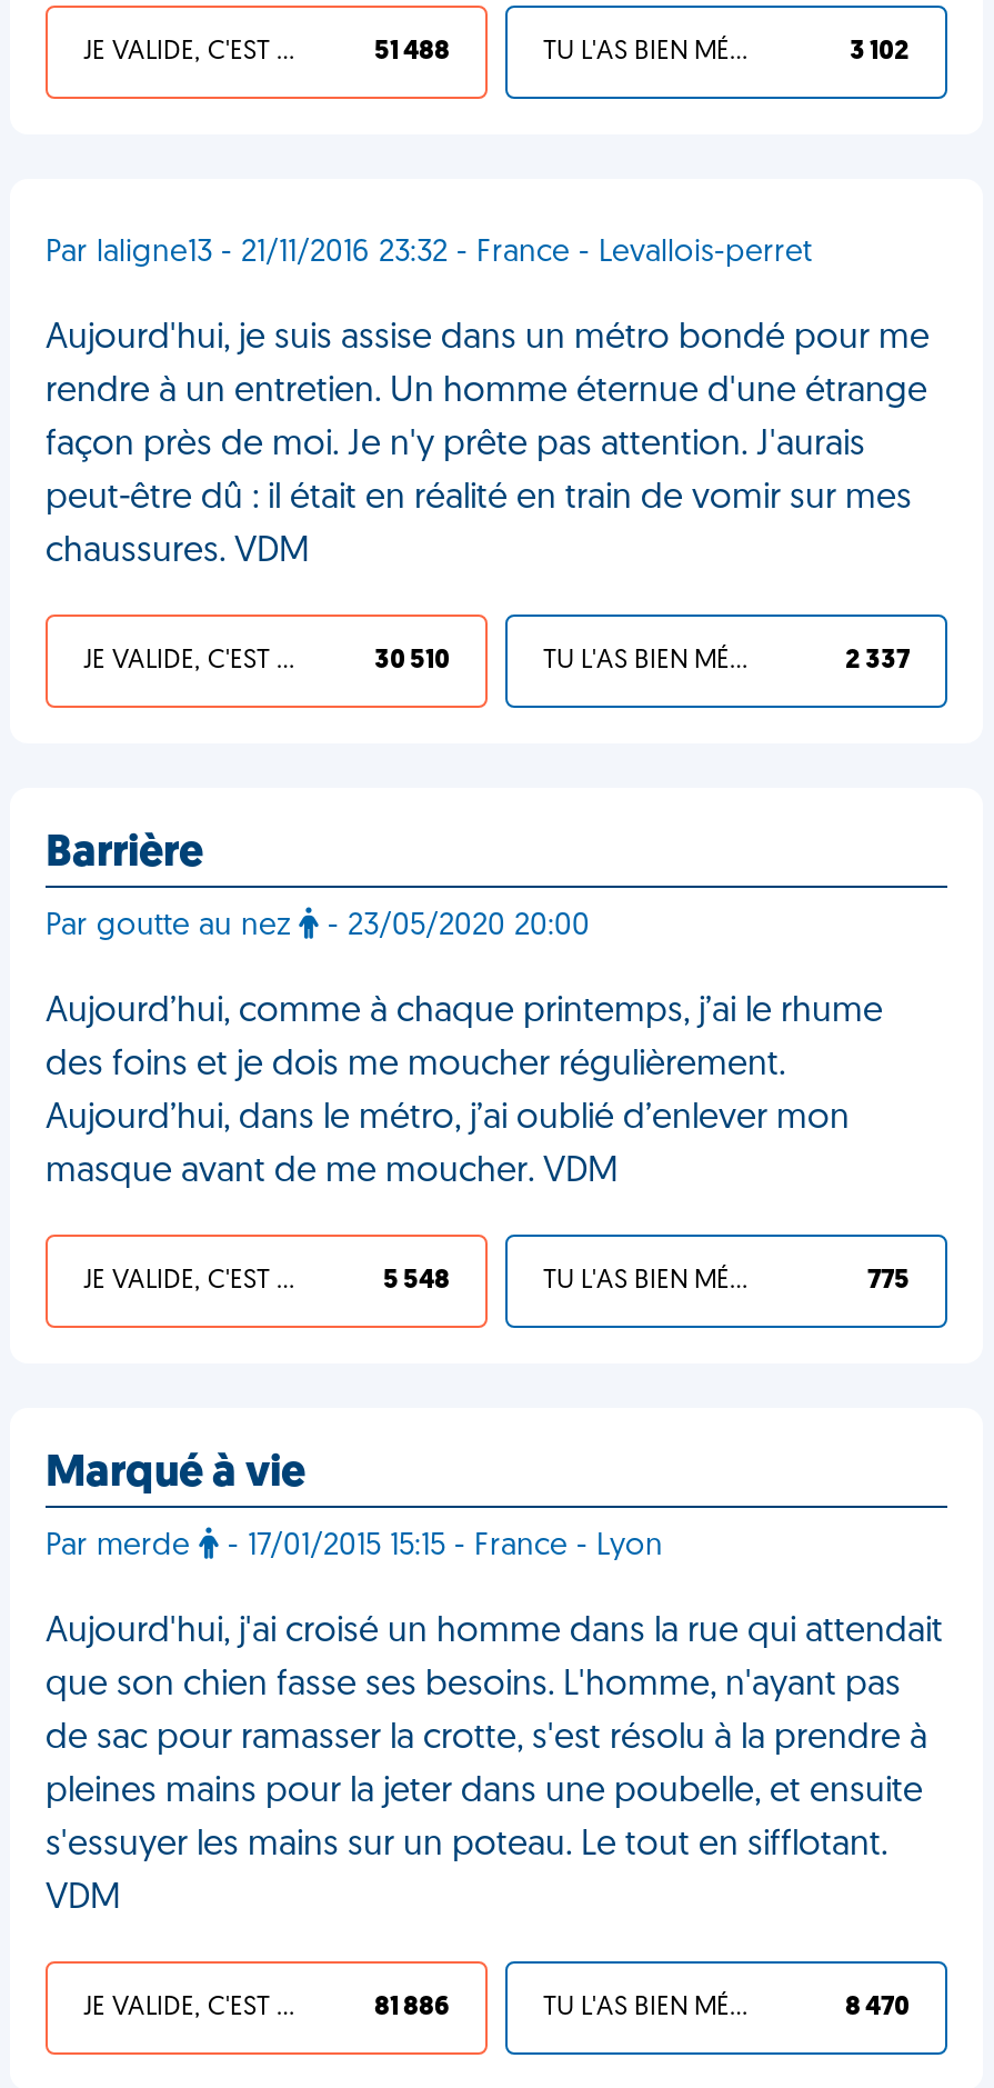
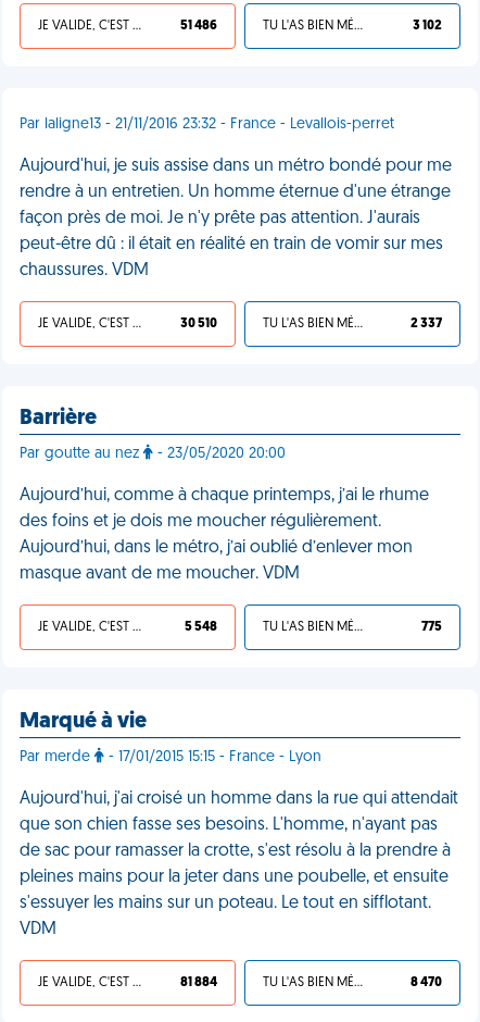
[374,39,450,66] 51 488 -> [180,20,217,33] 51 486
[374,1995,450,2021] 81 886 -> [180,976,217,989] 81 884

